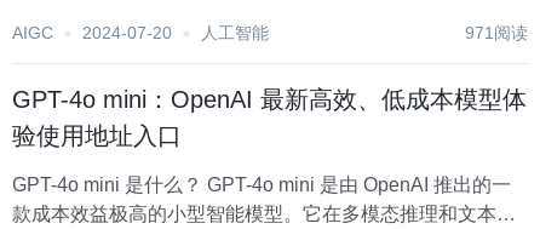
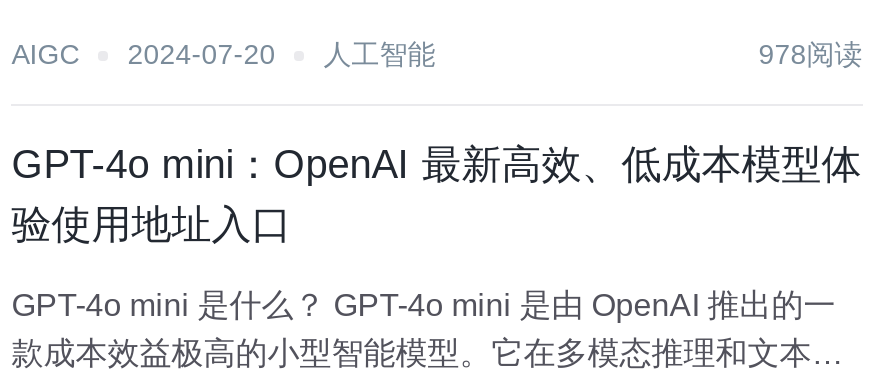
[465,23,528,42] 971阅读 -> [759,38,863,70] 978阅读

